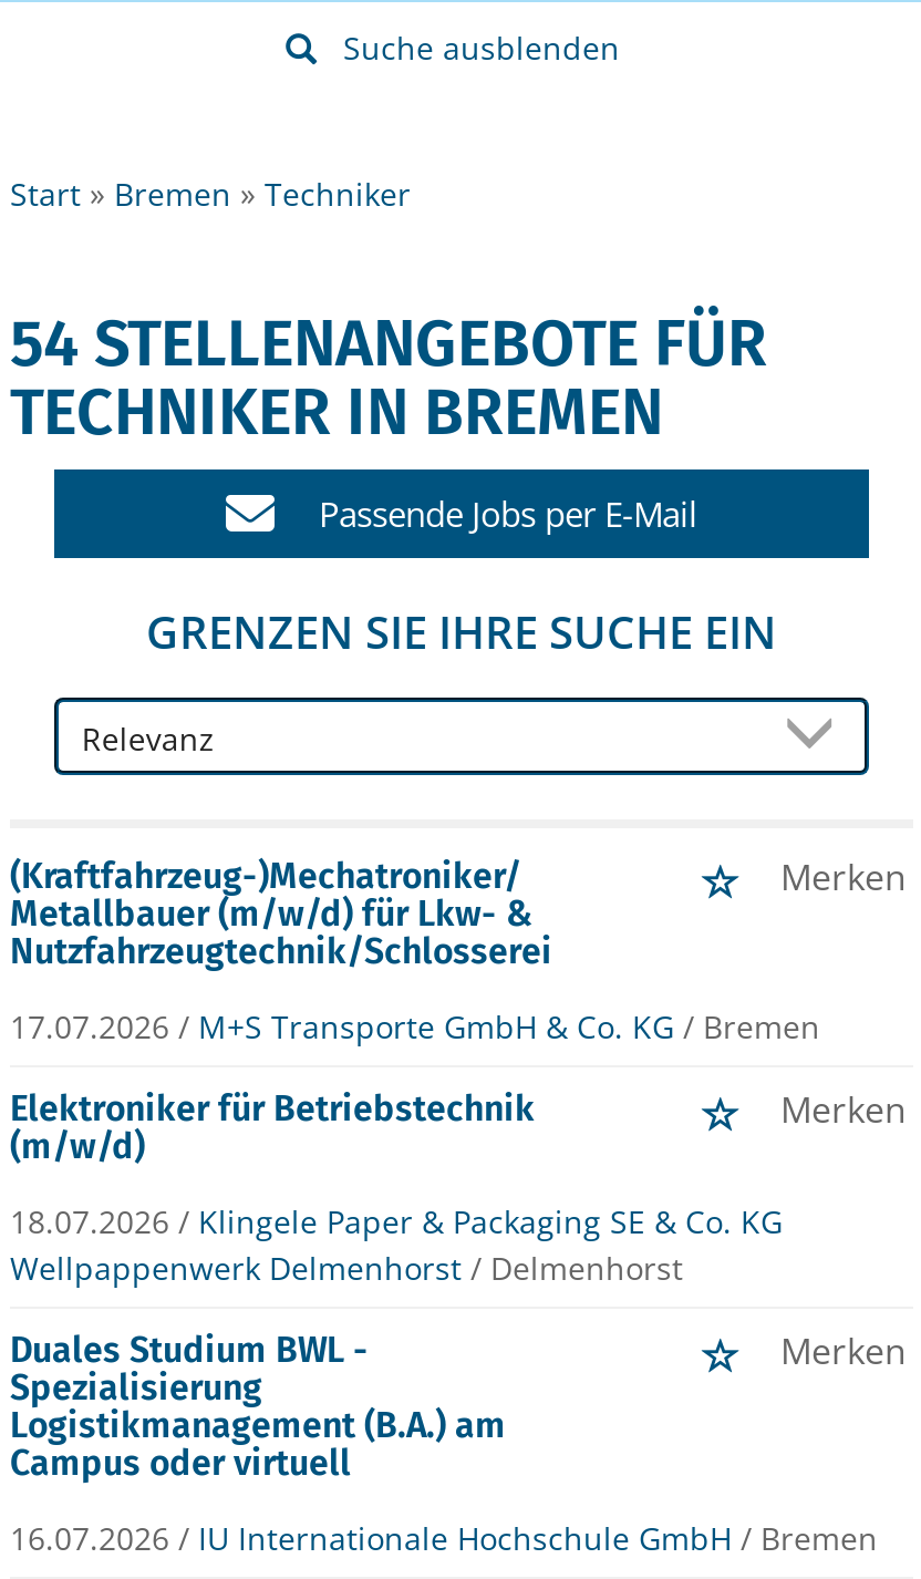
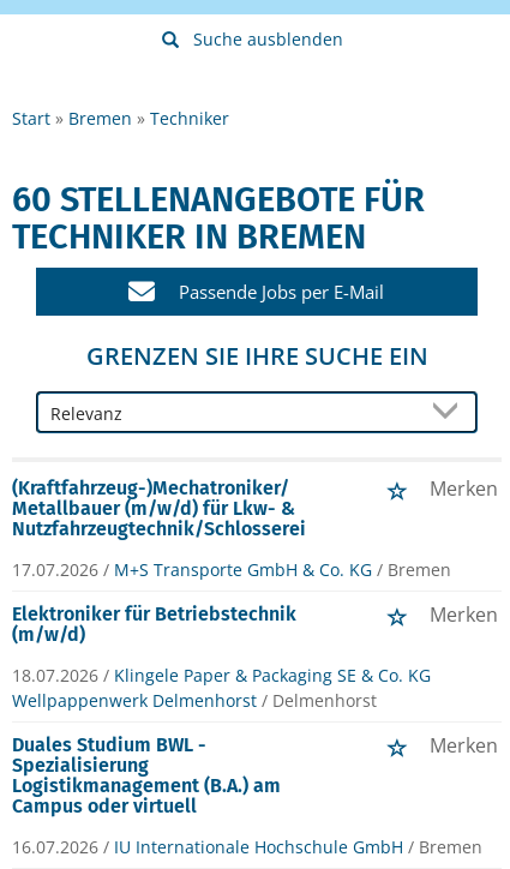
[10,306,767,384] 54 STELLENANGEBOTE FÜR -> [12,179,425,221] 60 STELLENANGEBOTE FÜR

